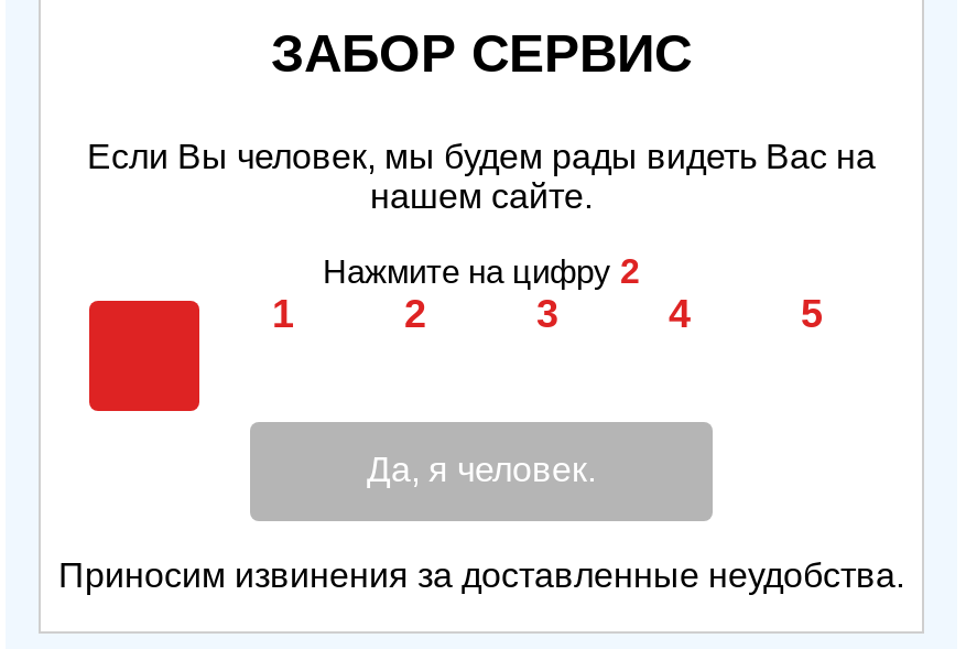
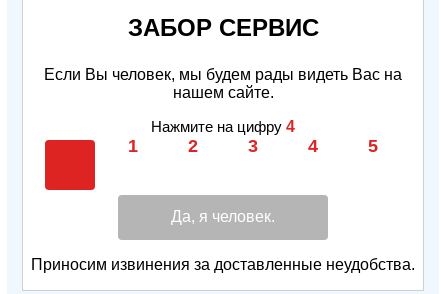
[323,252,640,289] Нажмите на цифру 2 -> [151,118,295,135] Нажмите на цифру 4

